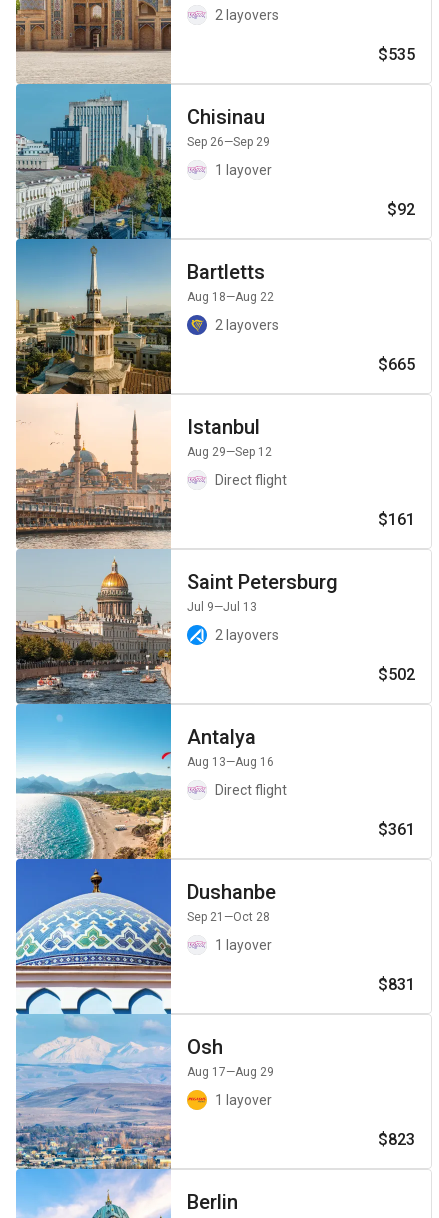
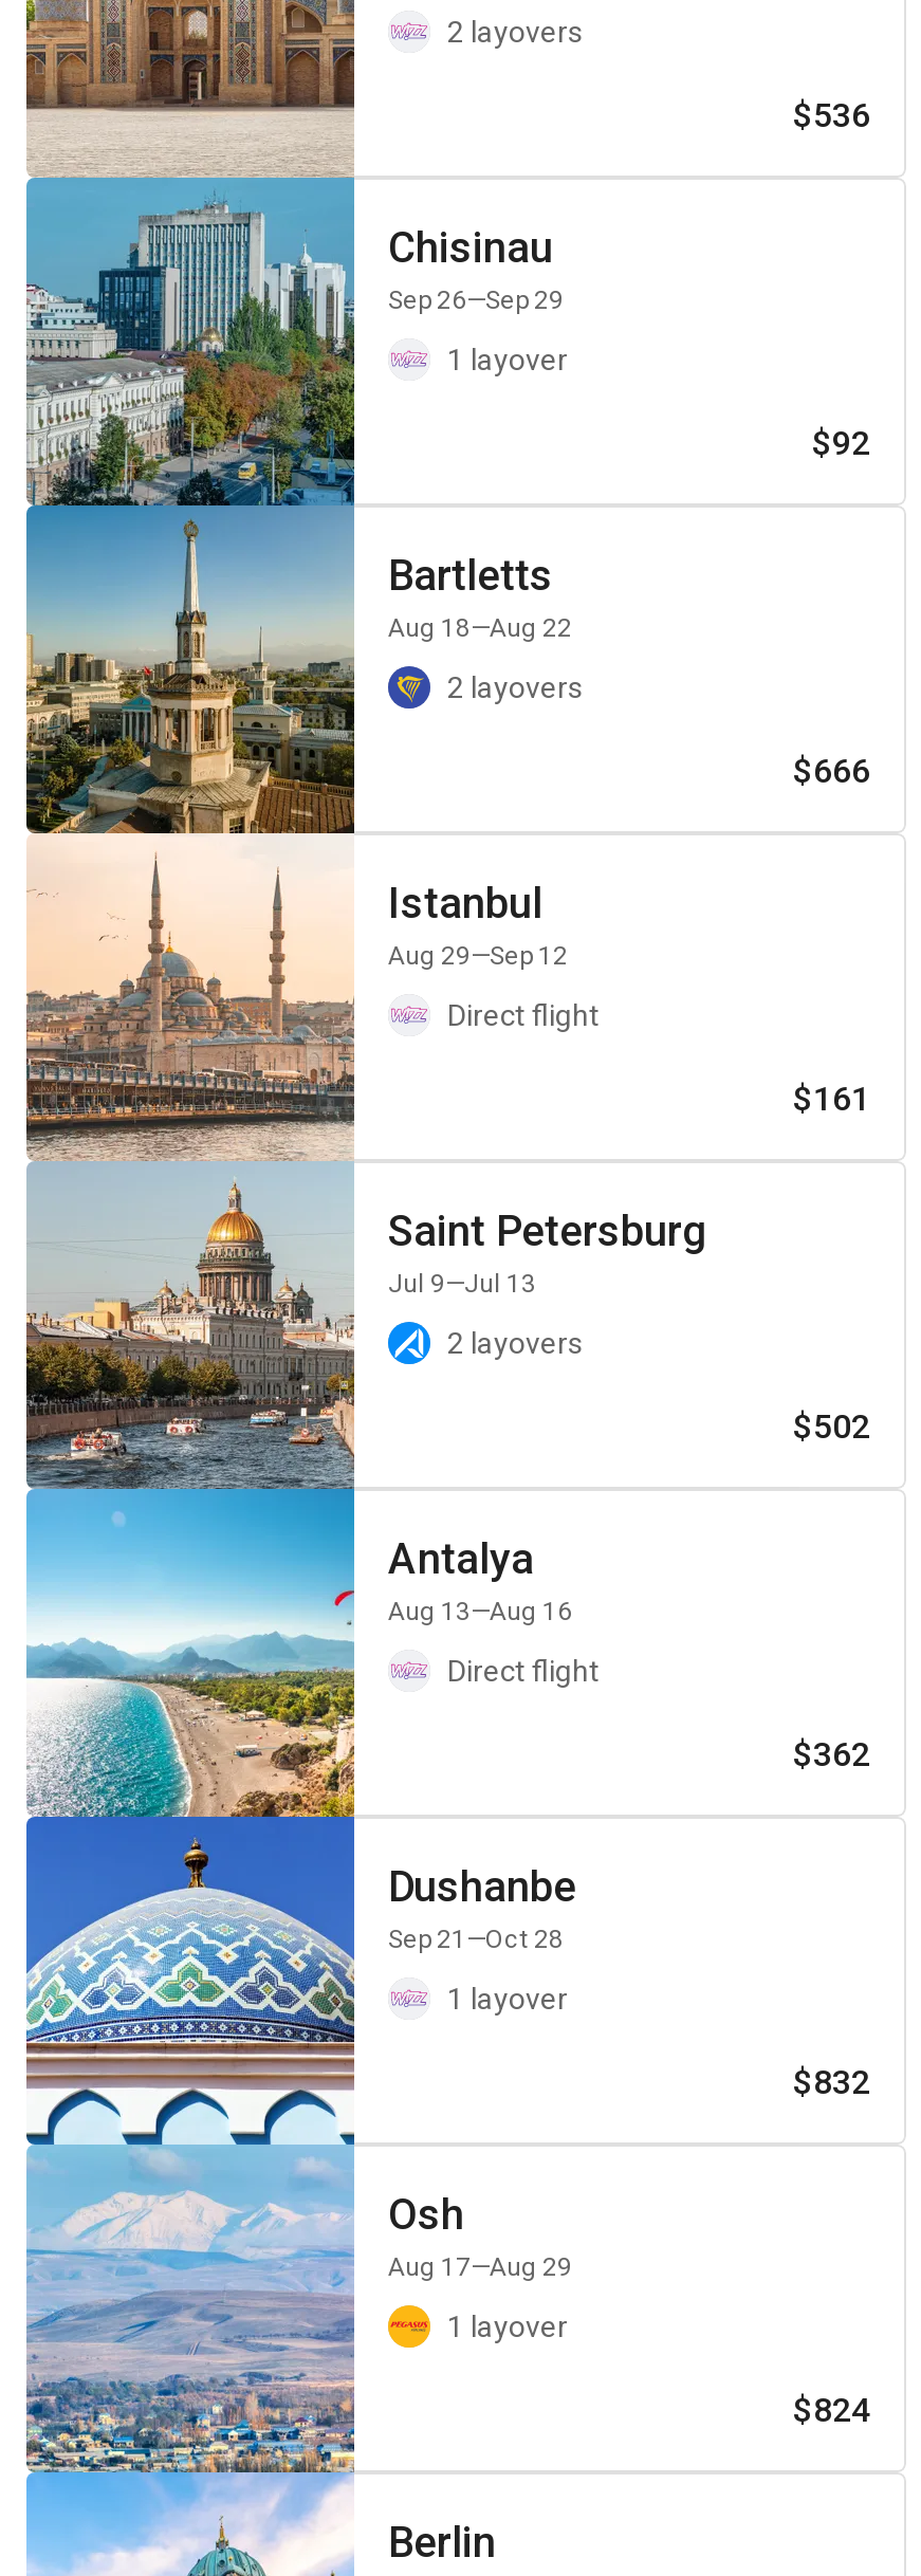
[378,45,415,64] $535 -> [792,95,870,135] $536
[378,355,415,374] $665 -> [792,751,870,791] $666
[378,820,415,839] $361 -> [792,1734,870,1774] $362
[378,975,415,994] $831 -> [792,2062,870,2102] $832
[378,1130,415,1149] $823 -> [792,2390,870,2430] $824

